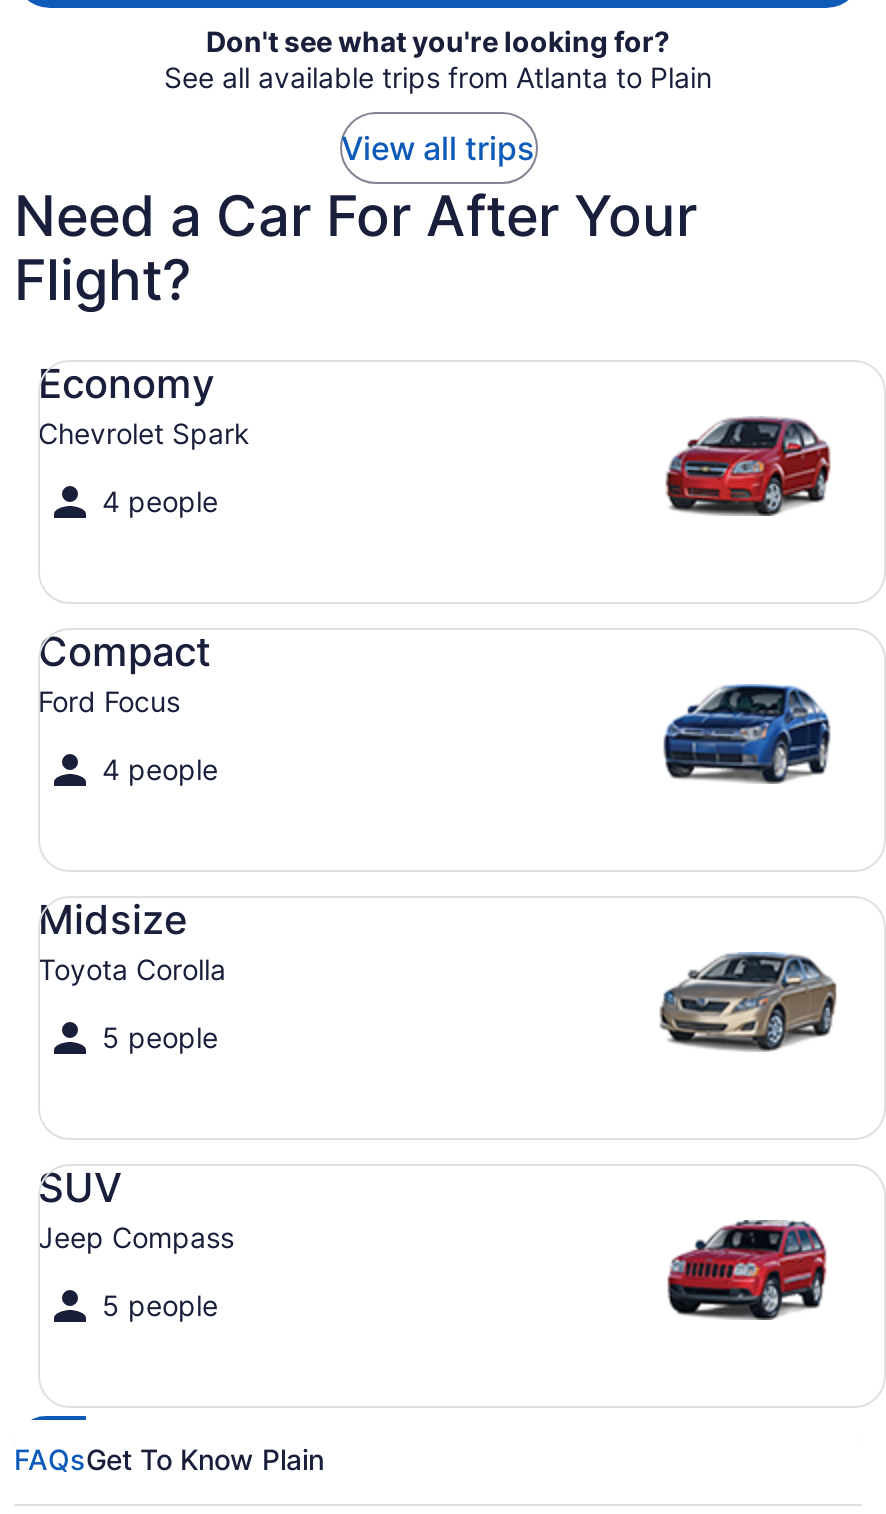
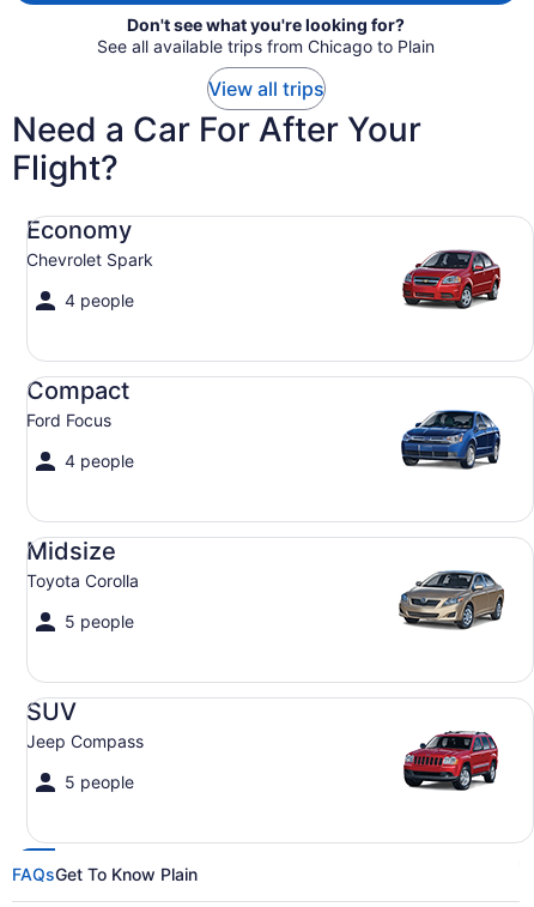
[164,61,712,95] See all available trips from Atlanta to Plain -> [97,36,435,57] See all available trips from Chicago to Plain

